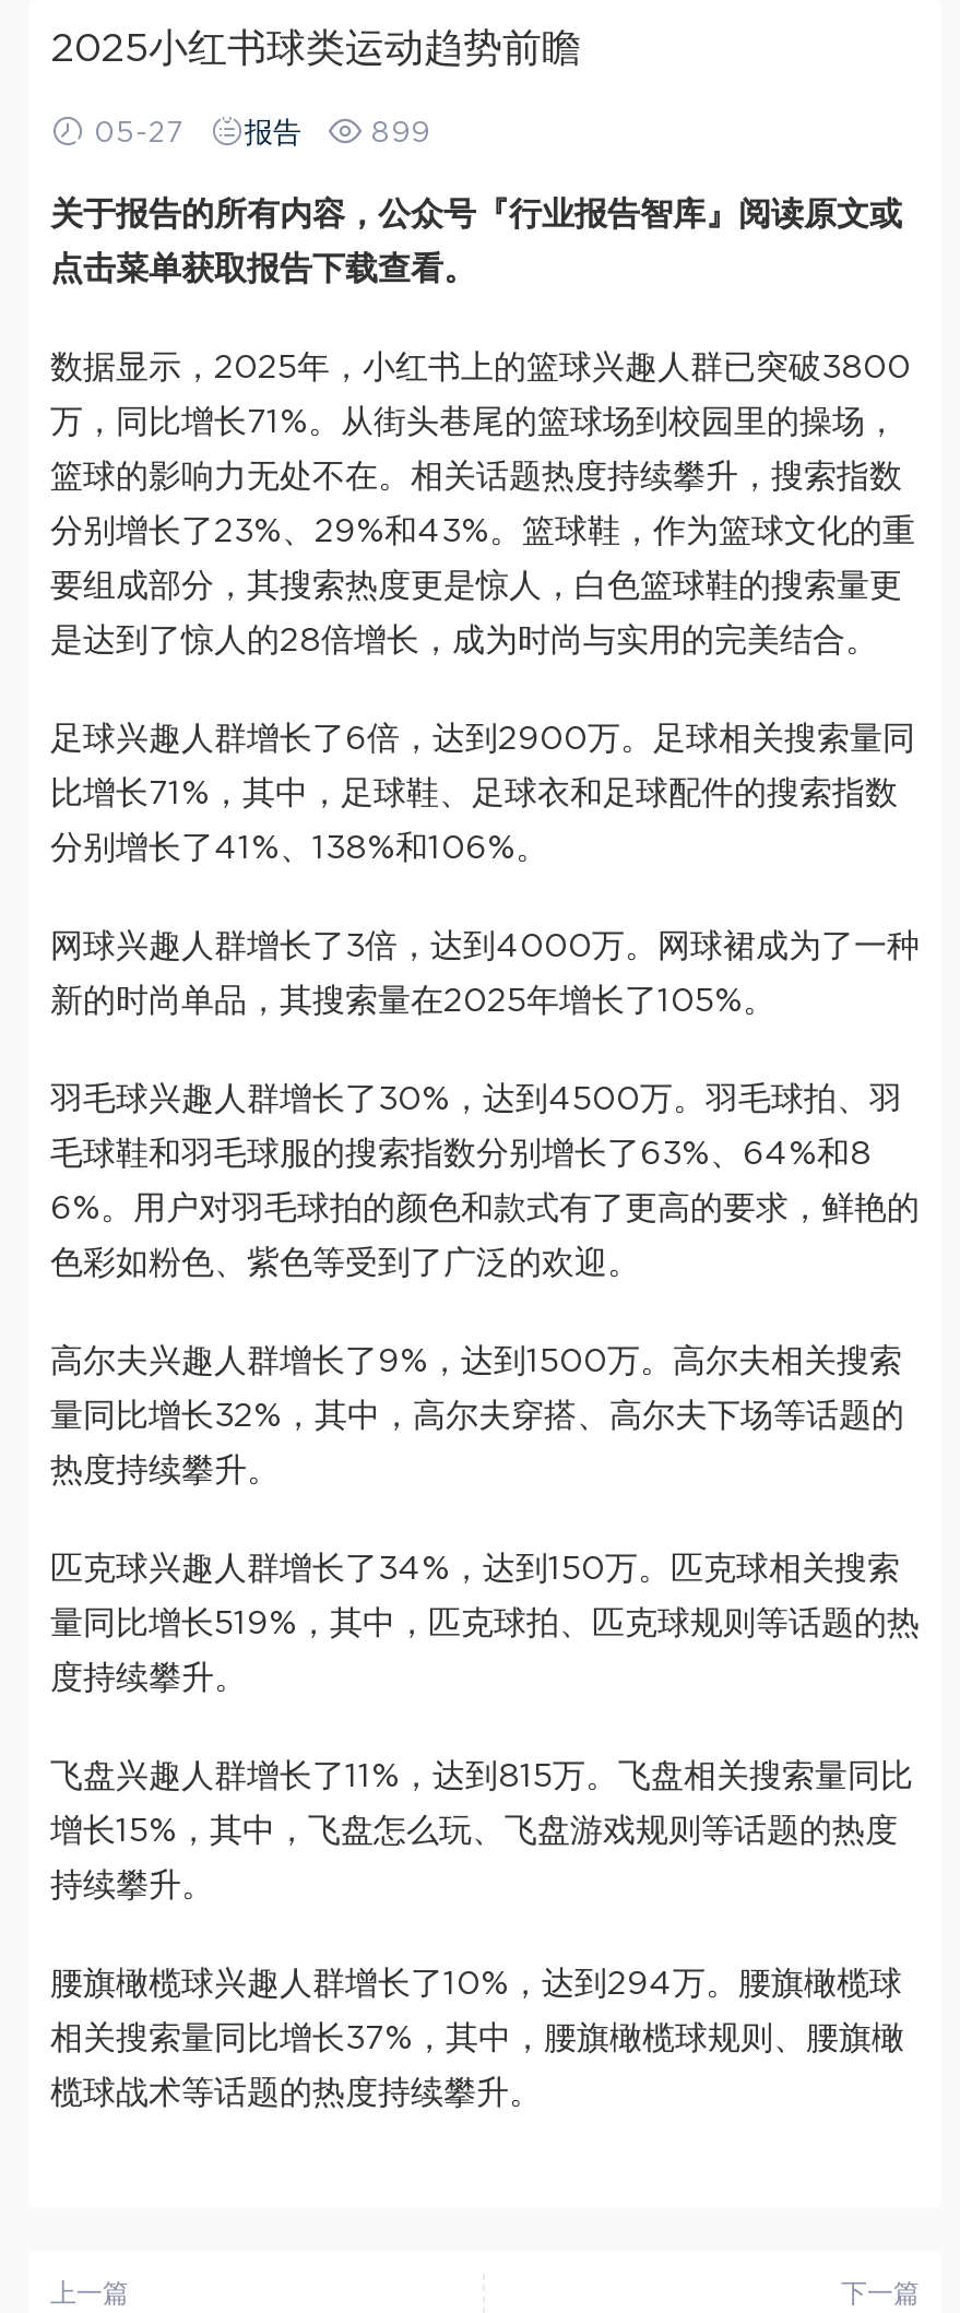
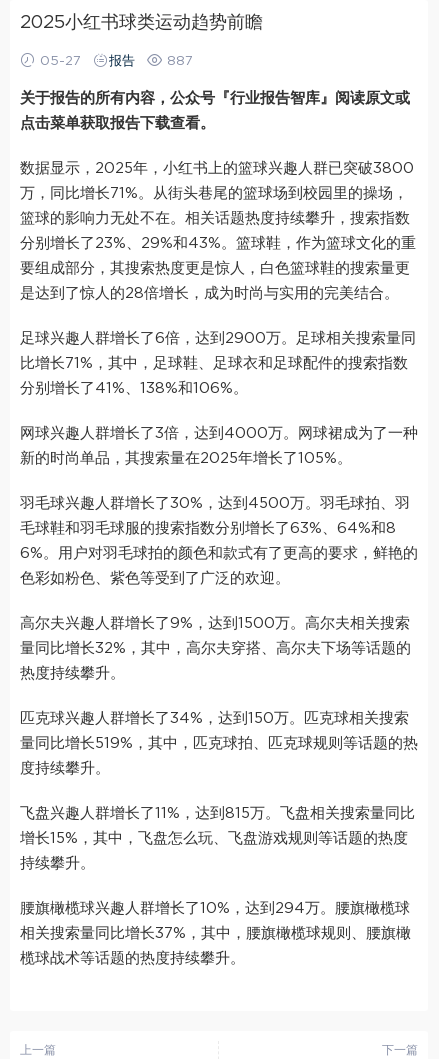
[363,120,430,149] 899 -> [163,55,193,68] 887

